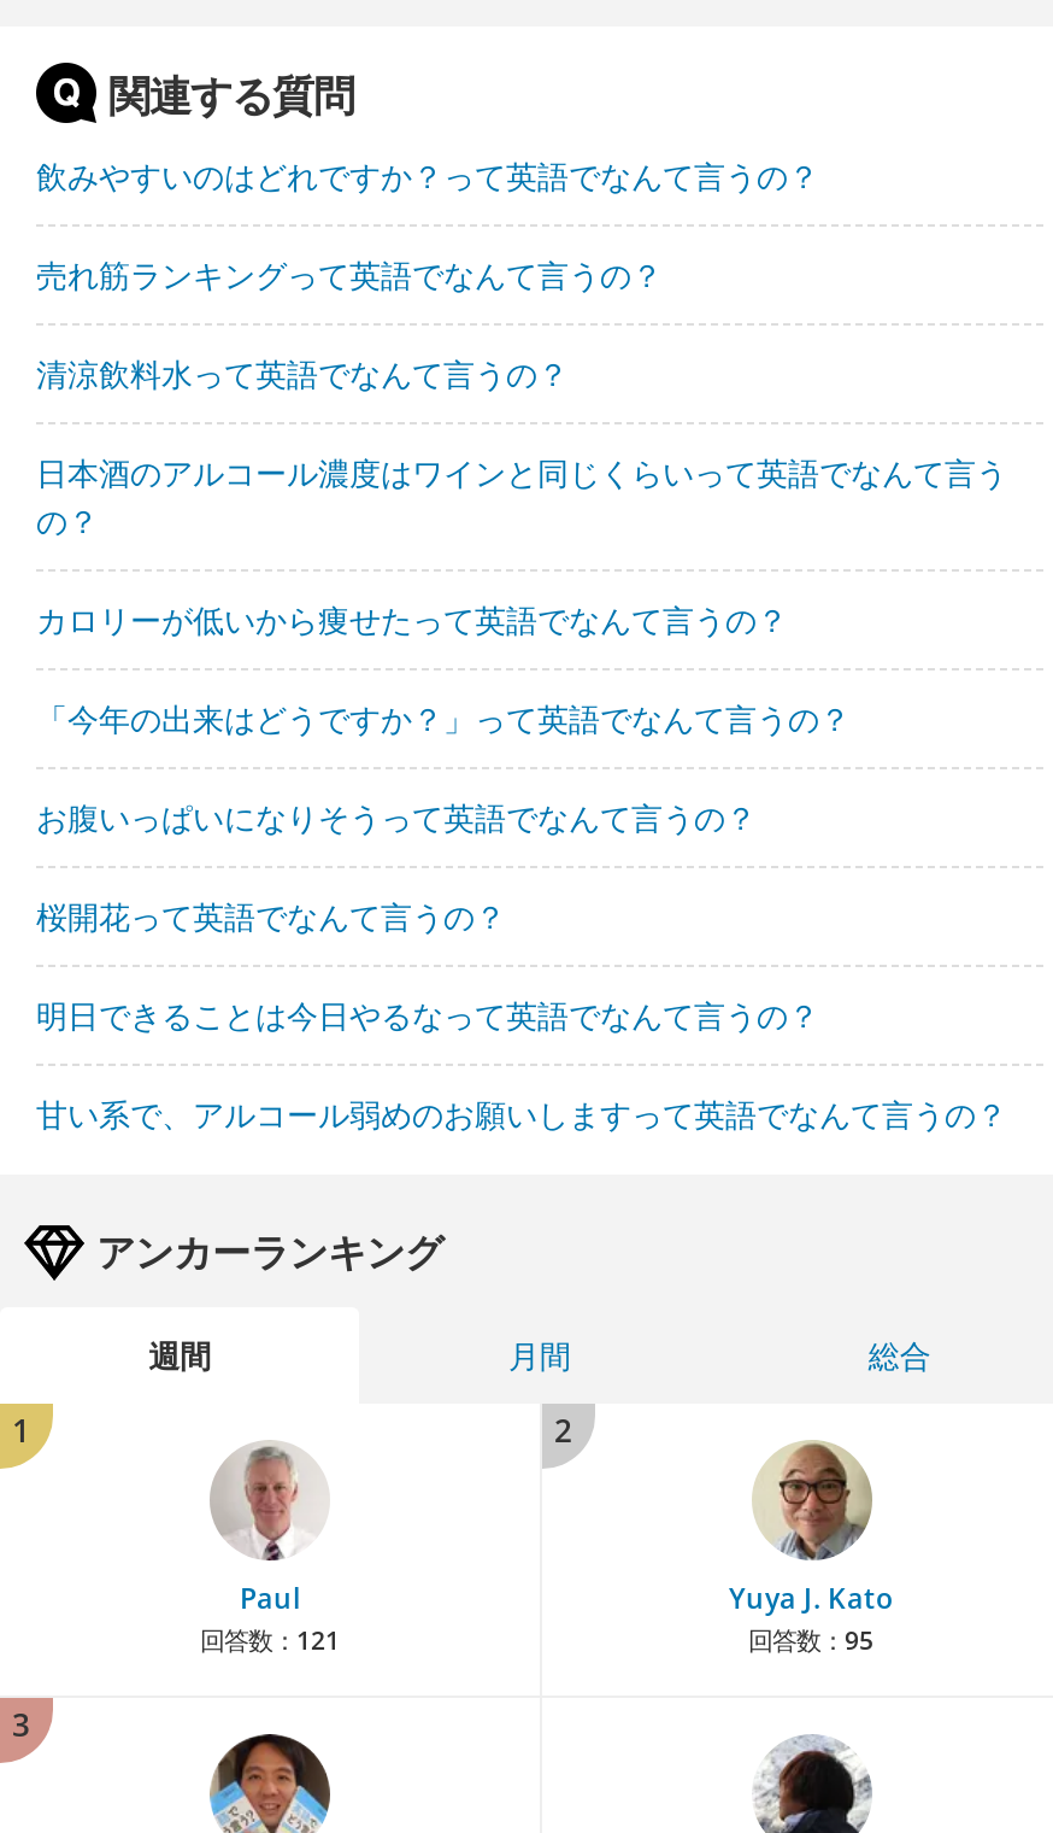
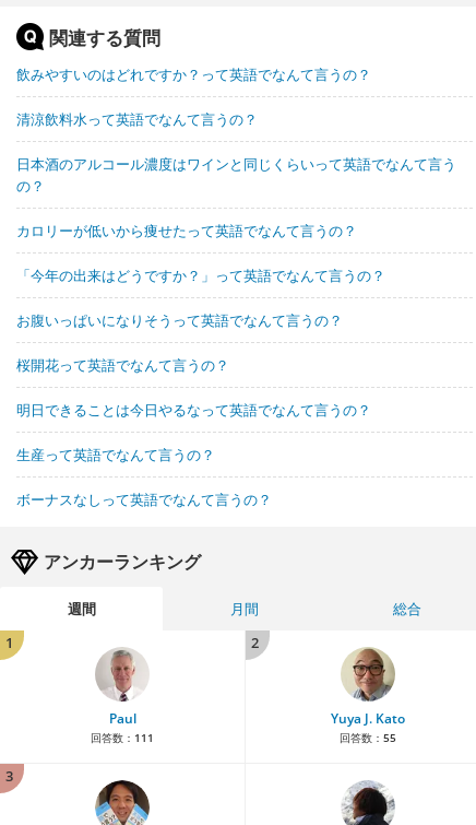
[36,253,663,297] 売れ筋ランキングって英語でなんて言うの？ -> none
moved [36,352,1007,1037] -> [16,109,456,420]: 清涼飲料水って英語でなんて言うの？ | 日本酒のアルコール濃度はワインと同じくらいって英語でなんて言う | の？ | カロリーが低いから痩せたって英語でなんて言うの？ | 「今年の出来はどうですか？」って英語でなんて言うの？ | お腹いっぱいになりそうって英語でなんて言うの？ | 桜開花って英語でなんて言うの？ | 明日できることは今日やるなって英語でなんて言うの？
[36,1093,1007,1136] 甘い系で、アルコール弱めのお願いしますって英語でなんて言うの？ -> [16,445,272,509] 生産って英語でなんて言うの？ | ボーナスなしって英語でなんて言うの？
[200,1623,340,1657] 回答数：121 -> [91,730,154,745] 回答数：111
[748,1623,873,1657] 回答数：95 -> [339,730,396,745] 回答数：55

